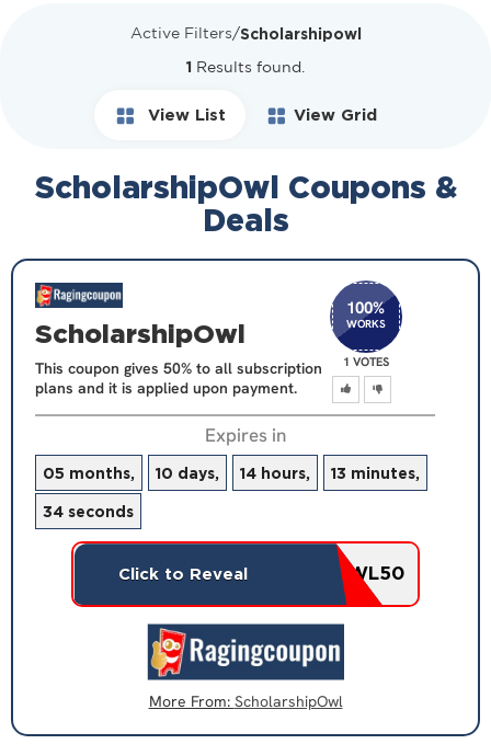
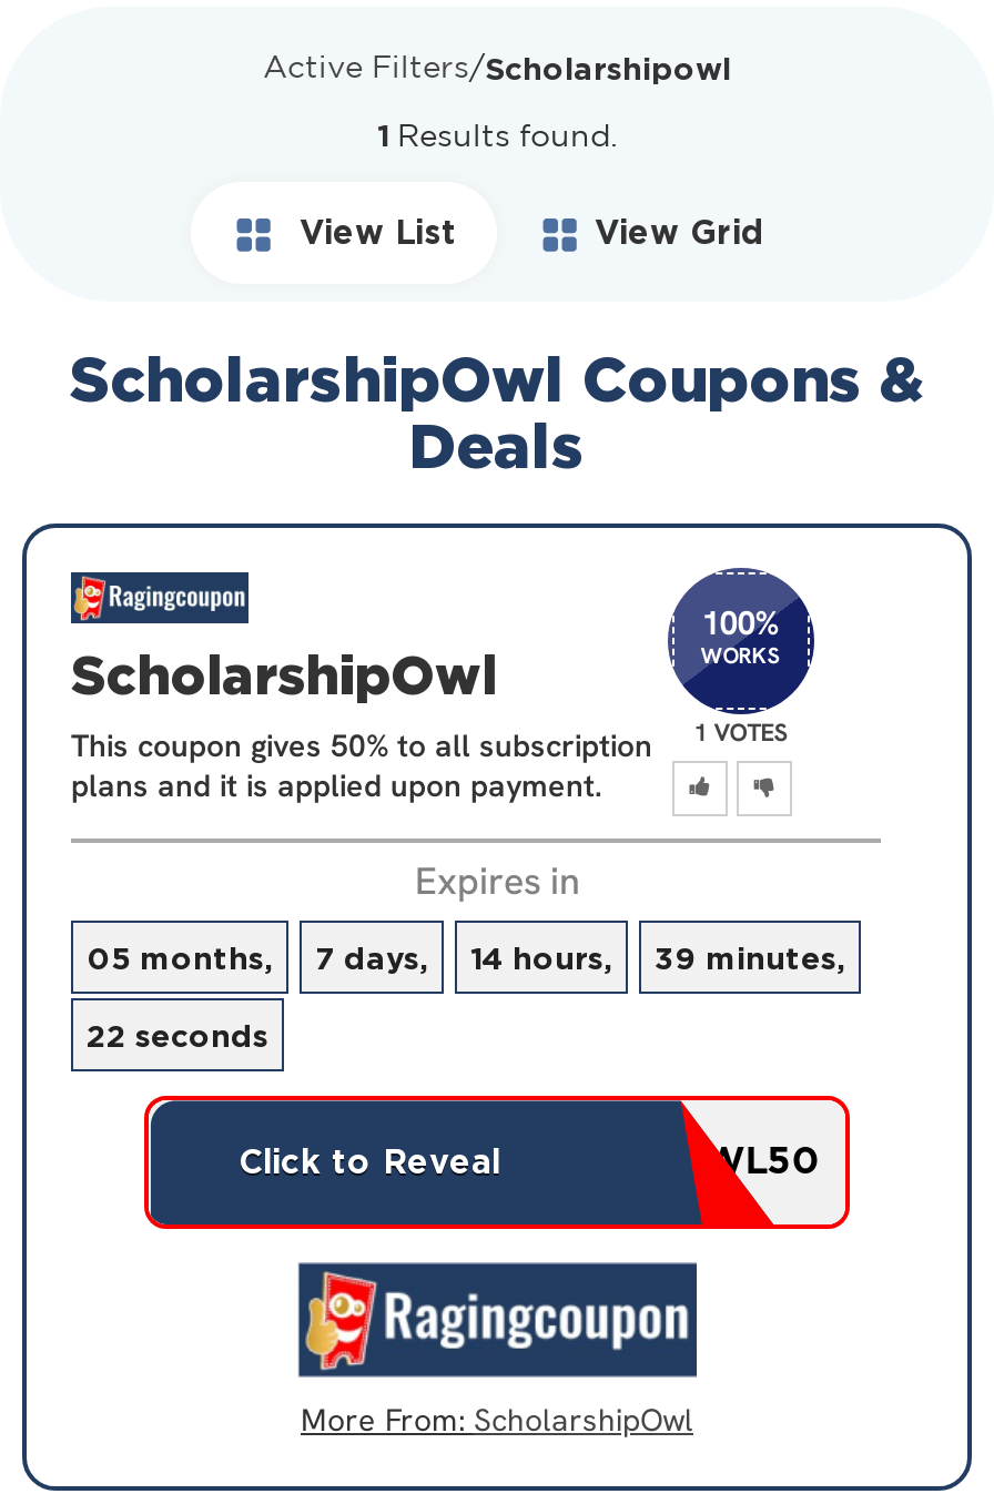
[156,464,219,481] 10 days, -> [315,940,428,974] 7 days,
[331,464,420,481] 13 minutes, -> [655,940,845,974] 39 minutes,
[43,503,134,519] 34 seconds -> [87,1018,268,1051] 22 seconds

